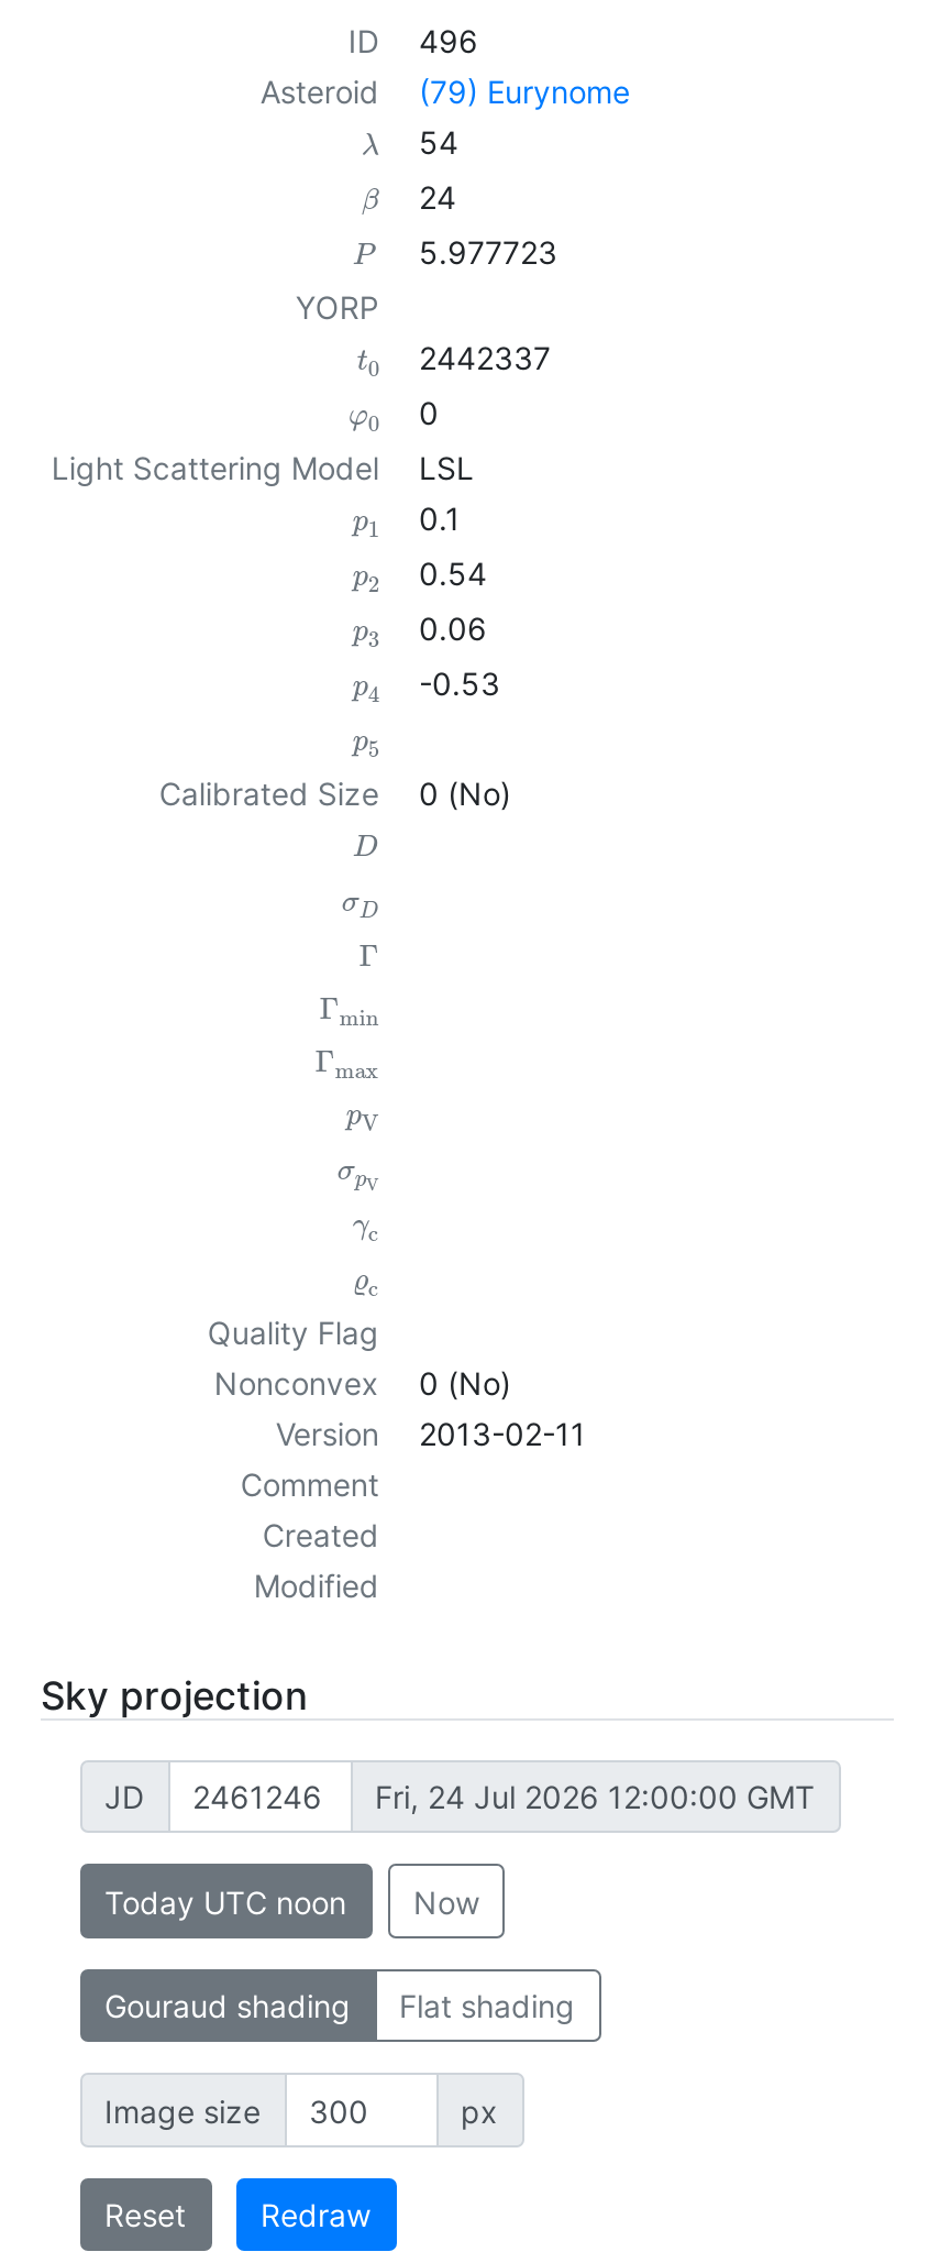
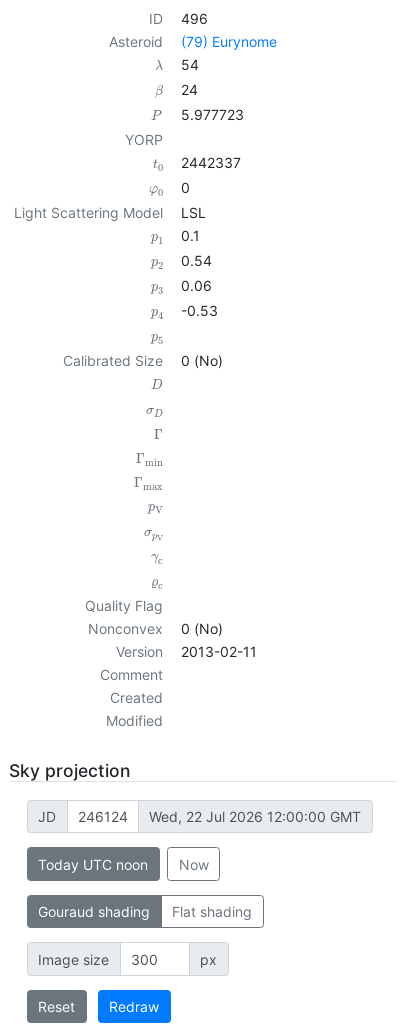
[375,1778,815,1816] Fri, 24 Jul 2026 12:00:00 GMT -> [149,808,361,825] Wed, 22 Jul 2026 12:00:00 GMT

